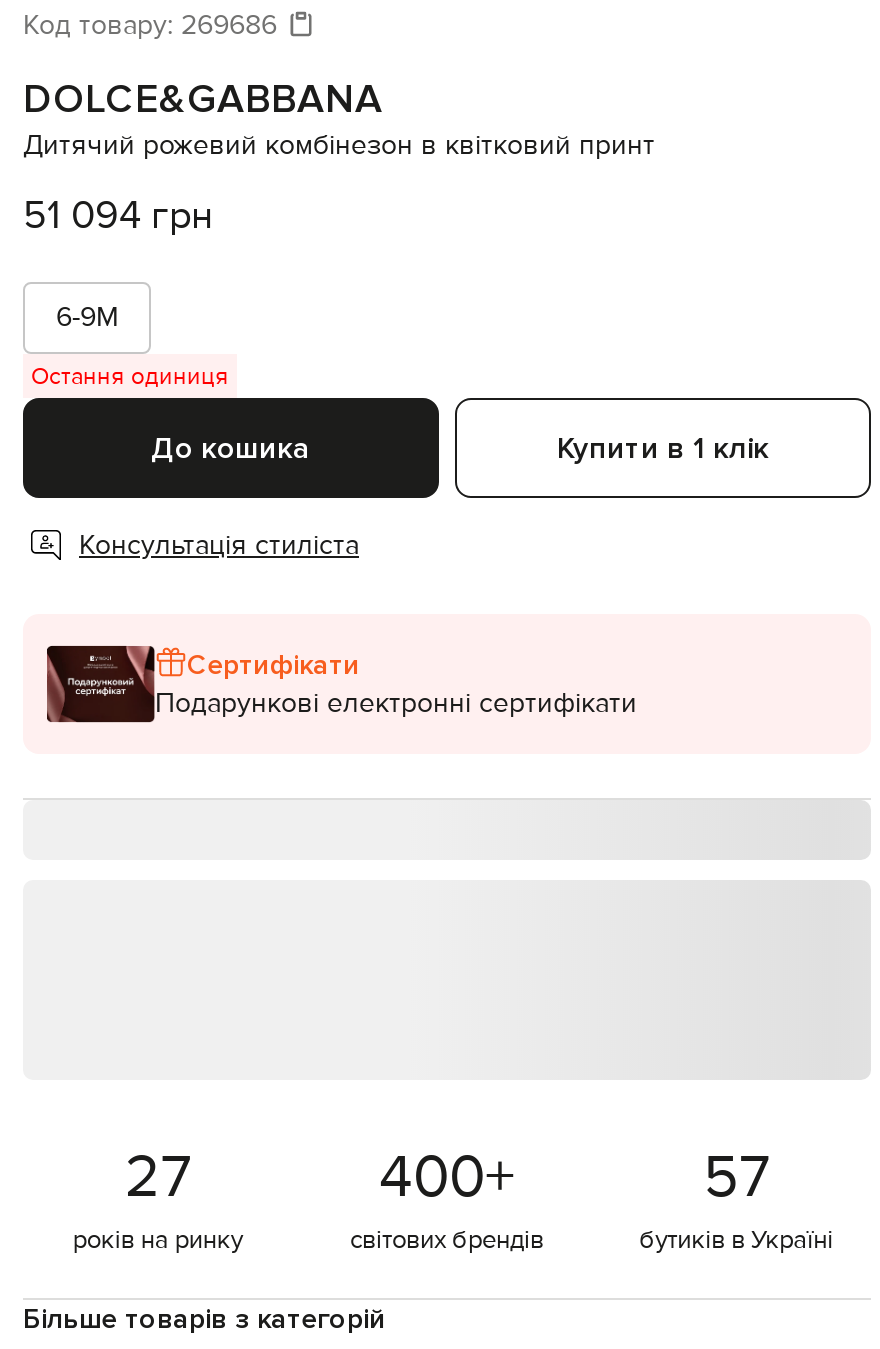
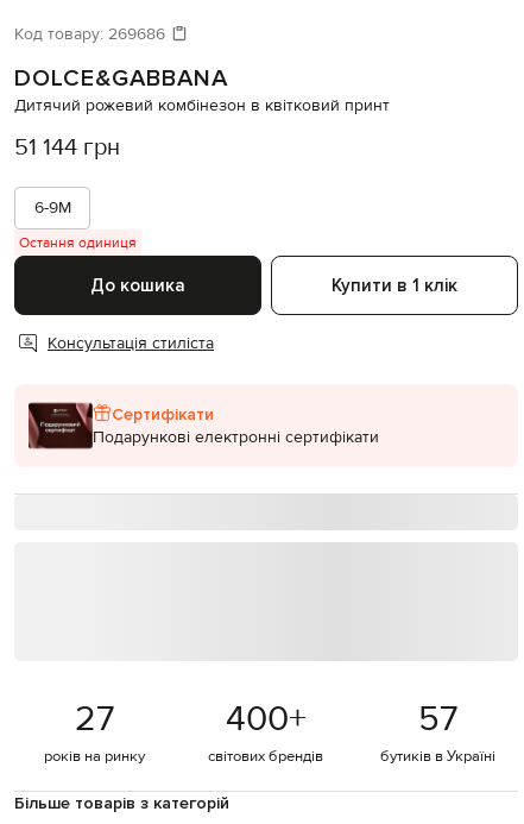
[23,191,213,241] 51 094 грн -> [14,133,120,162] 51 144 грн

